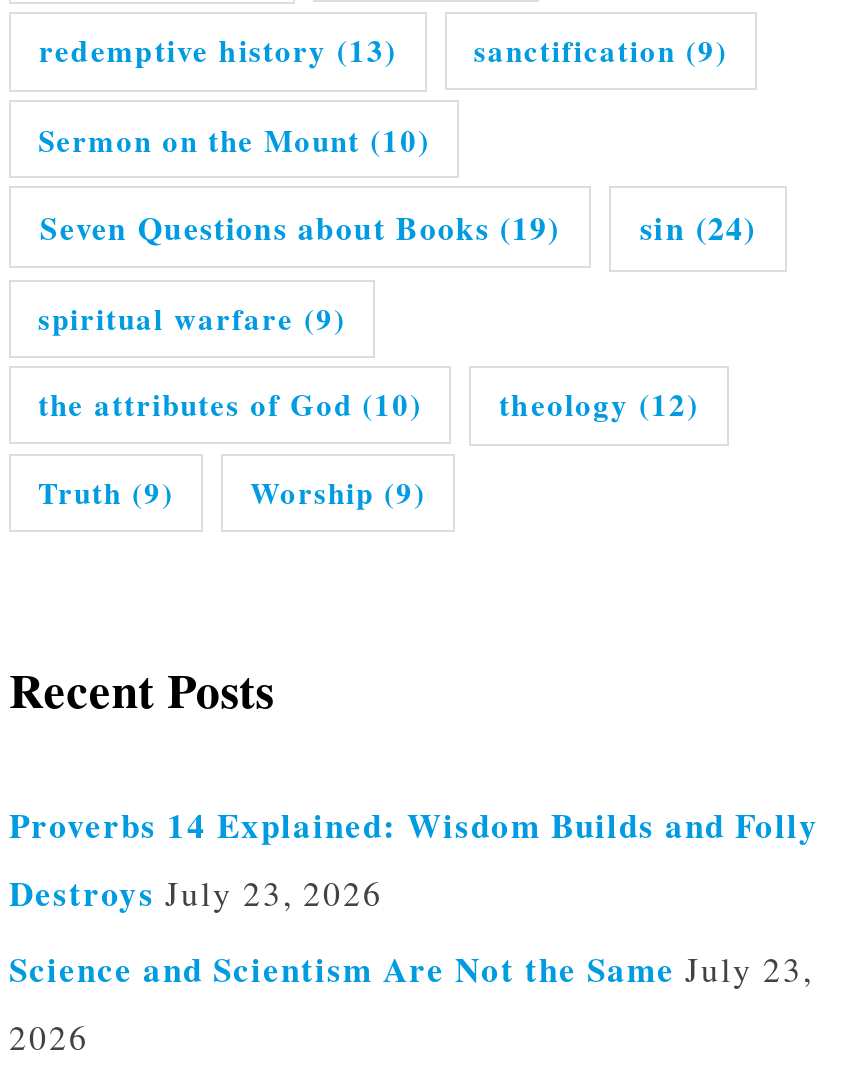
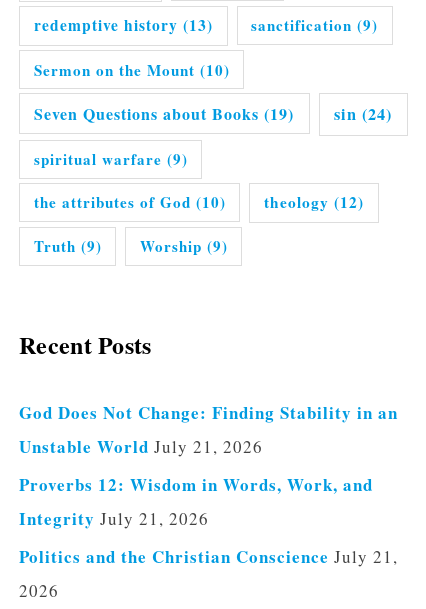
[9,799,819,994] Proverbs 14 Explained: Wisdom Builds and Folly | Destroys July 23, 2026 | Science and Scientism Are Not the Same July 23, -> [19,399,398,569] God Does Not Change: Finding Stability in an | Unstable World July 21, 2026 | Proverbs 12: Wisdom in Words, Work, and | Integrity July 21, 2026 | Politics and the Christian Conscience July 21,

